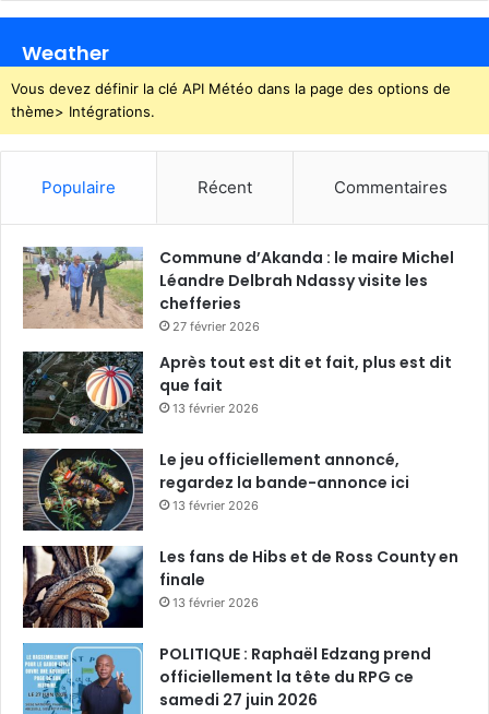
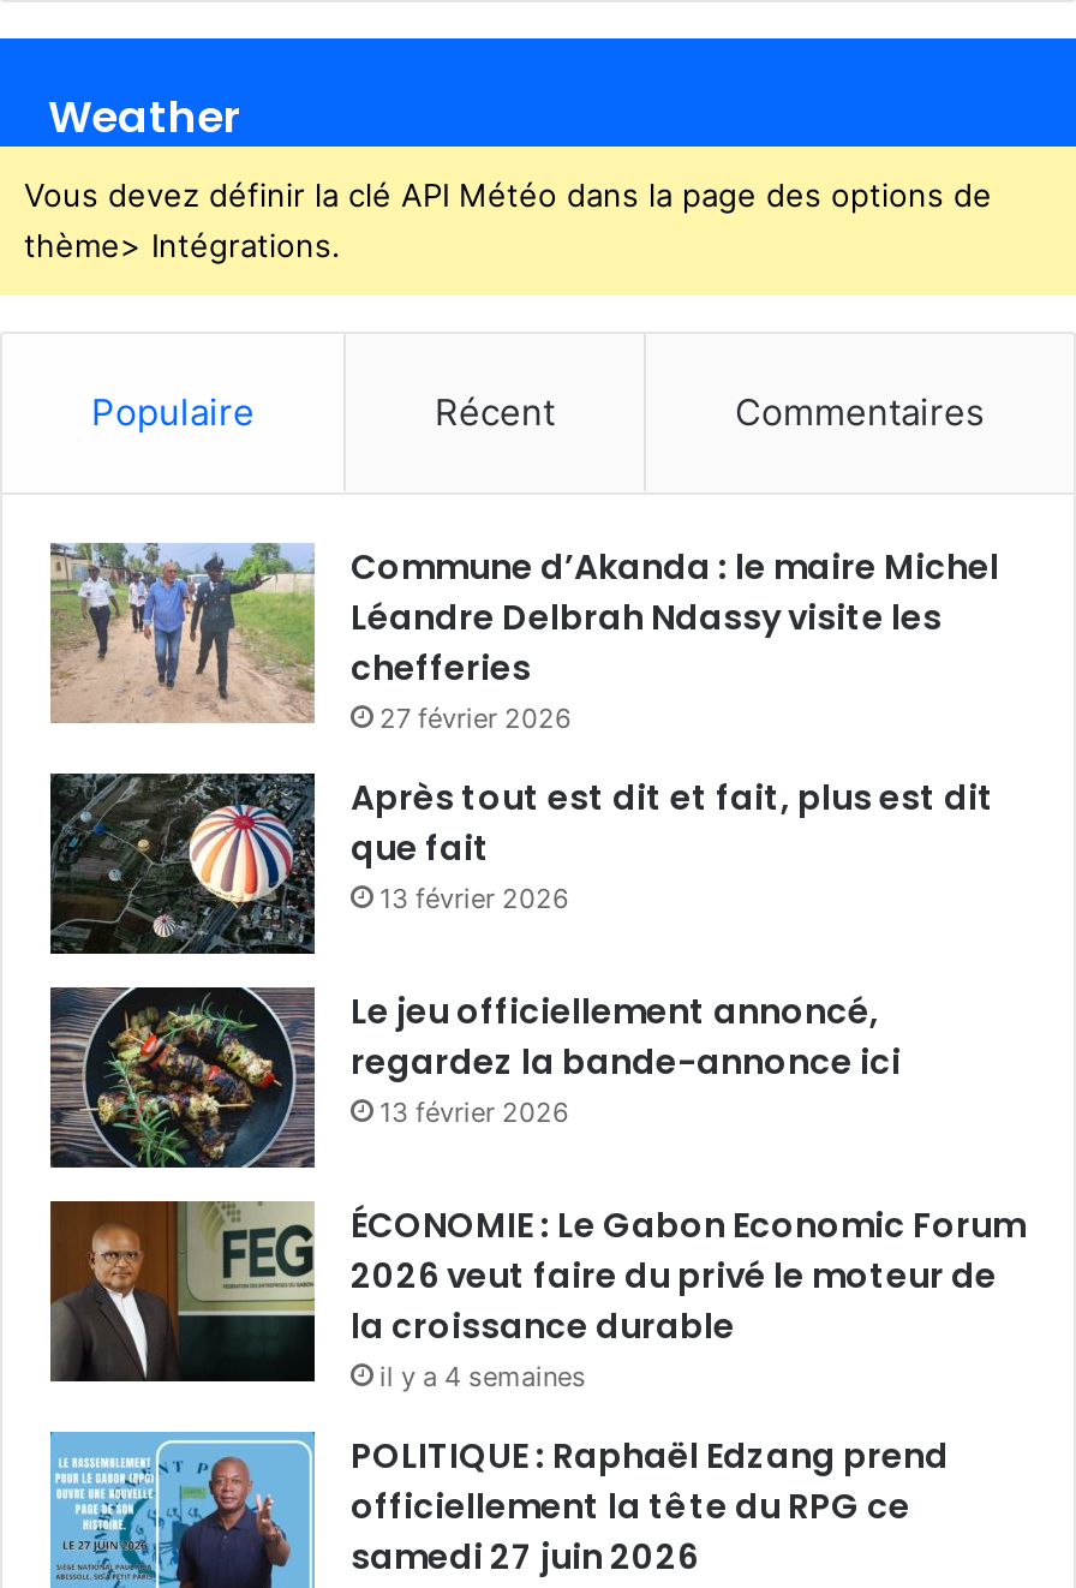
[23,545,458,629] [image] | Les fans de Hibs et de Ross County en | finale | 13 février 2026 -> [48,1199,1026,1394] [image] | ÉCONOMIE : Le Gabon Economic Forum | 2026 veut faire du privé le moteur de | la croissance durable | il y a 4 semaines

